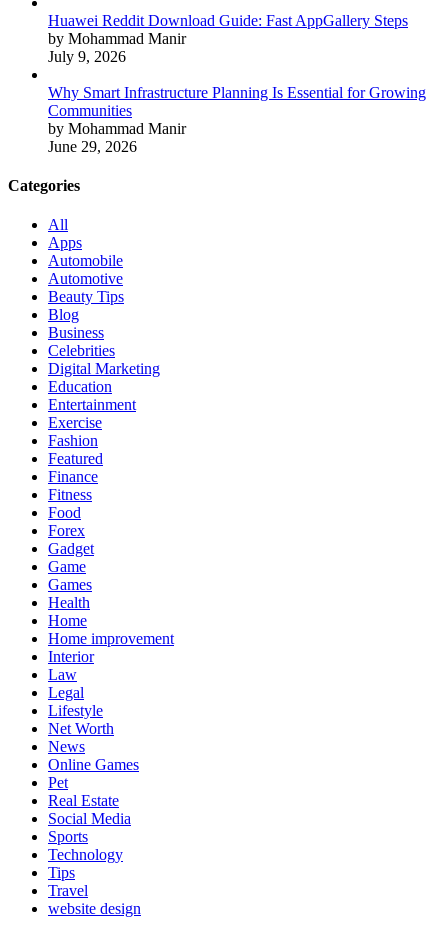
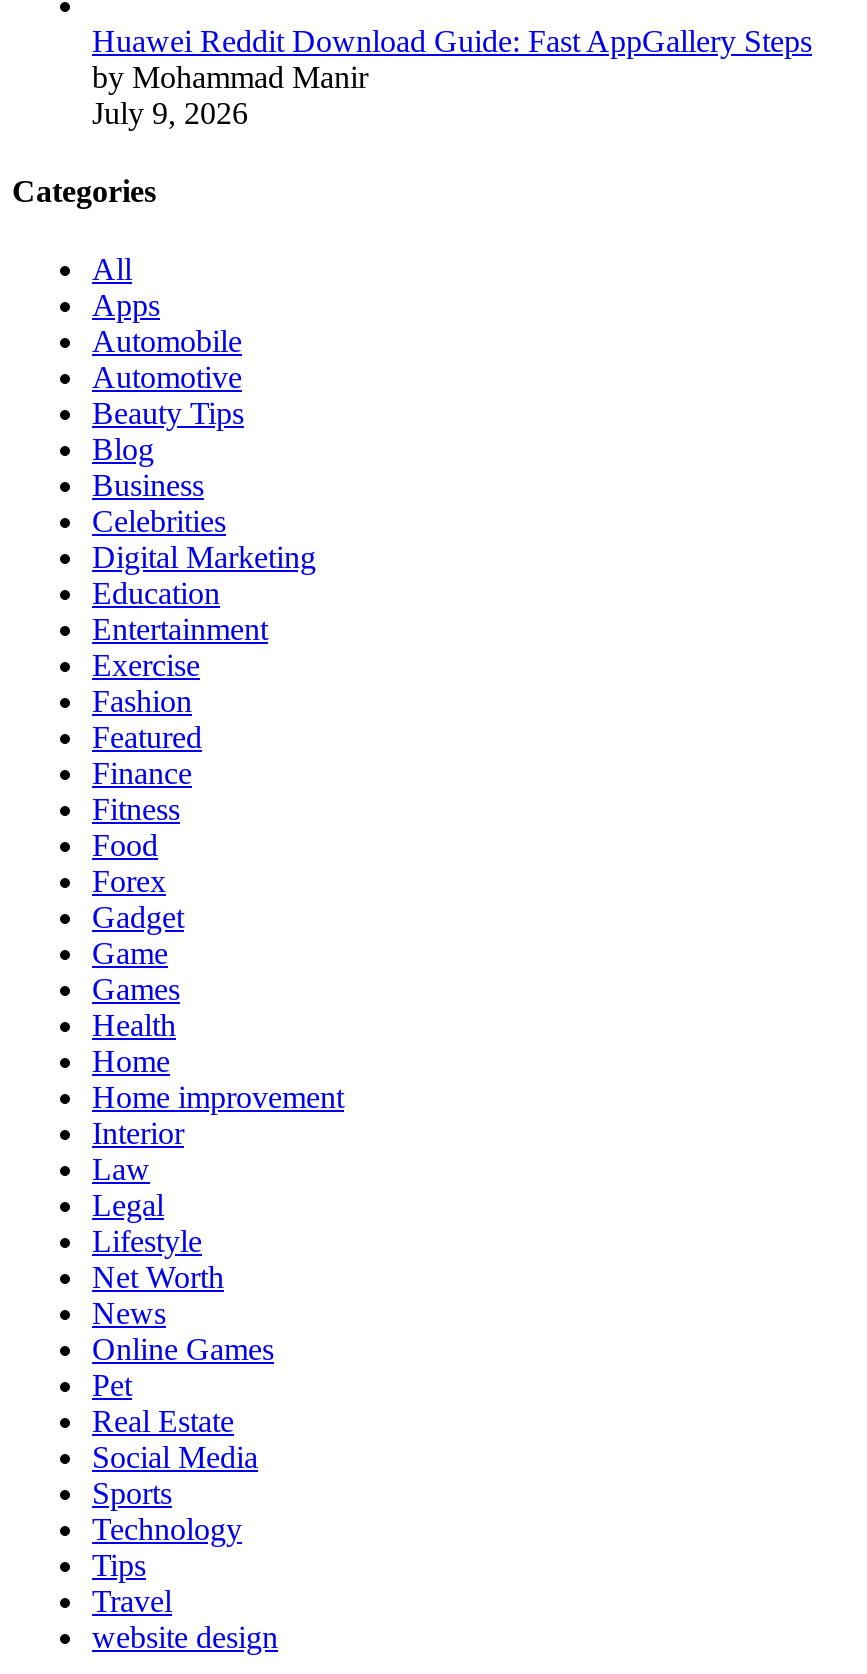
[48,84,426,155] Why Smart Infrastructure Planning Is Essential for Growing | Communities | by Mohammad Manir | June 29, 2026 -> none

